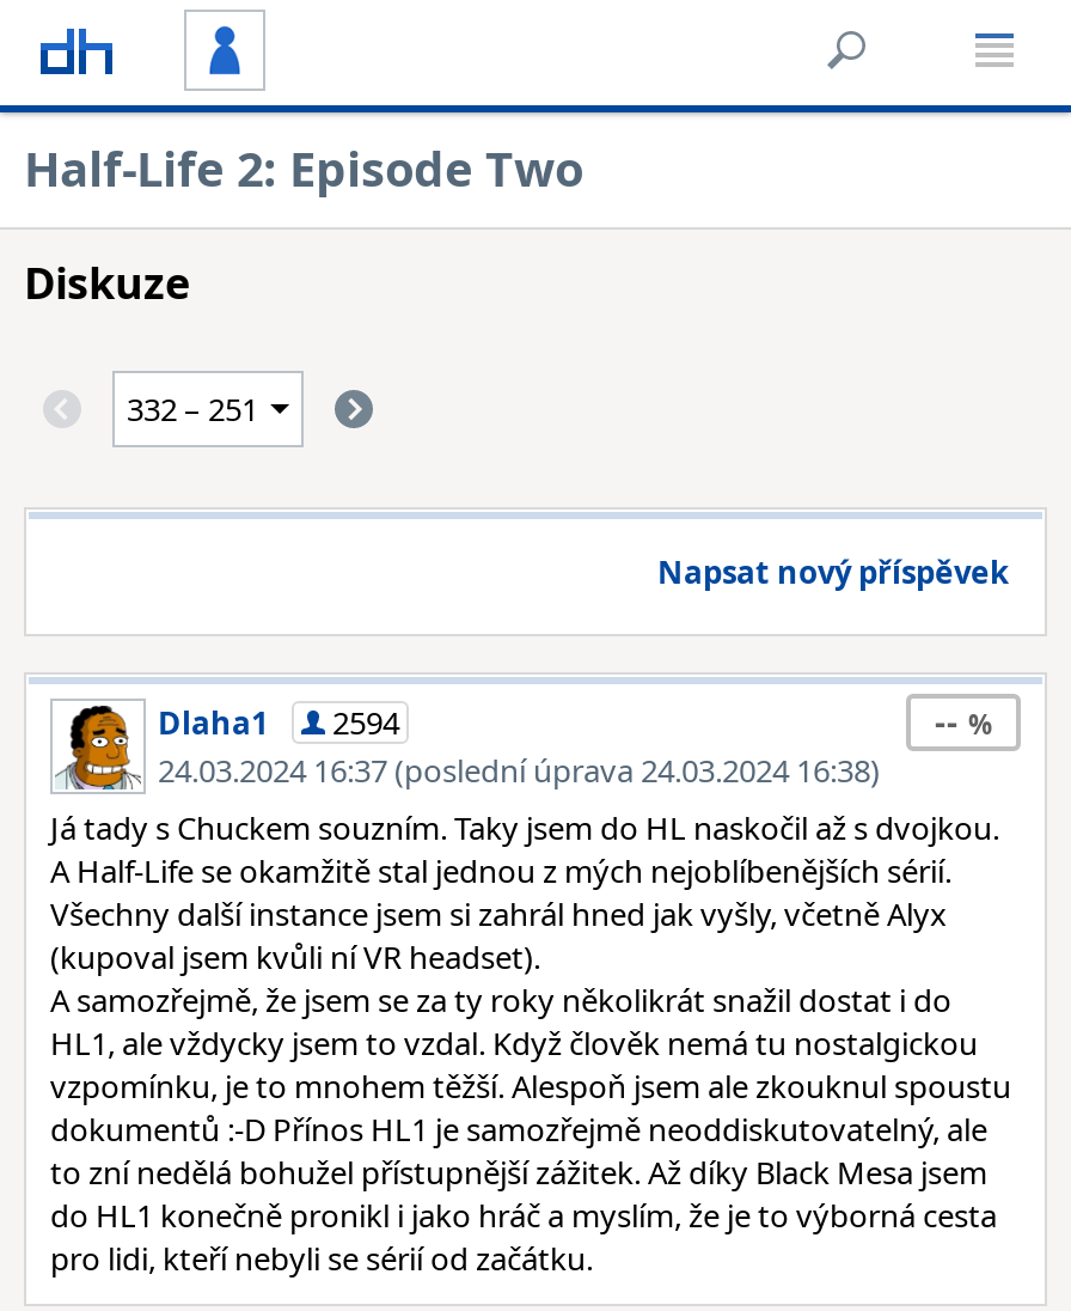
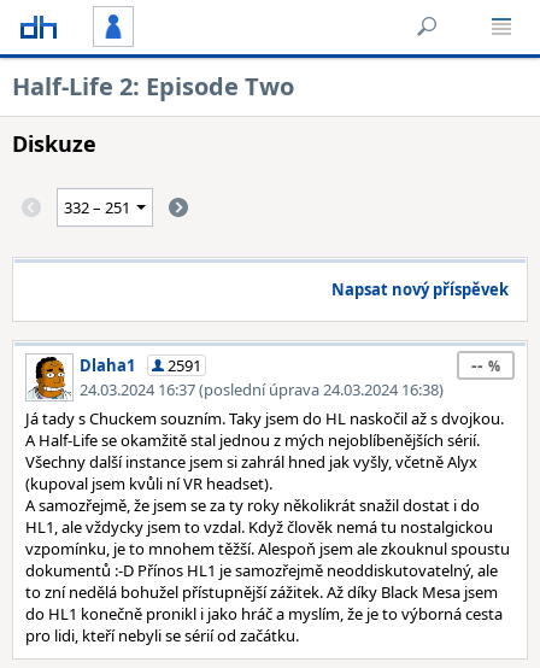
[158,701,399,744] Dlaha1 2594 -> [80,354,201,376] Dlaha1 2591

